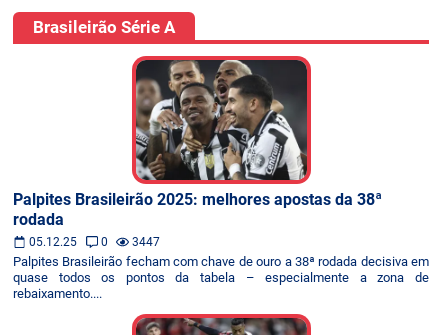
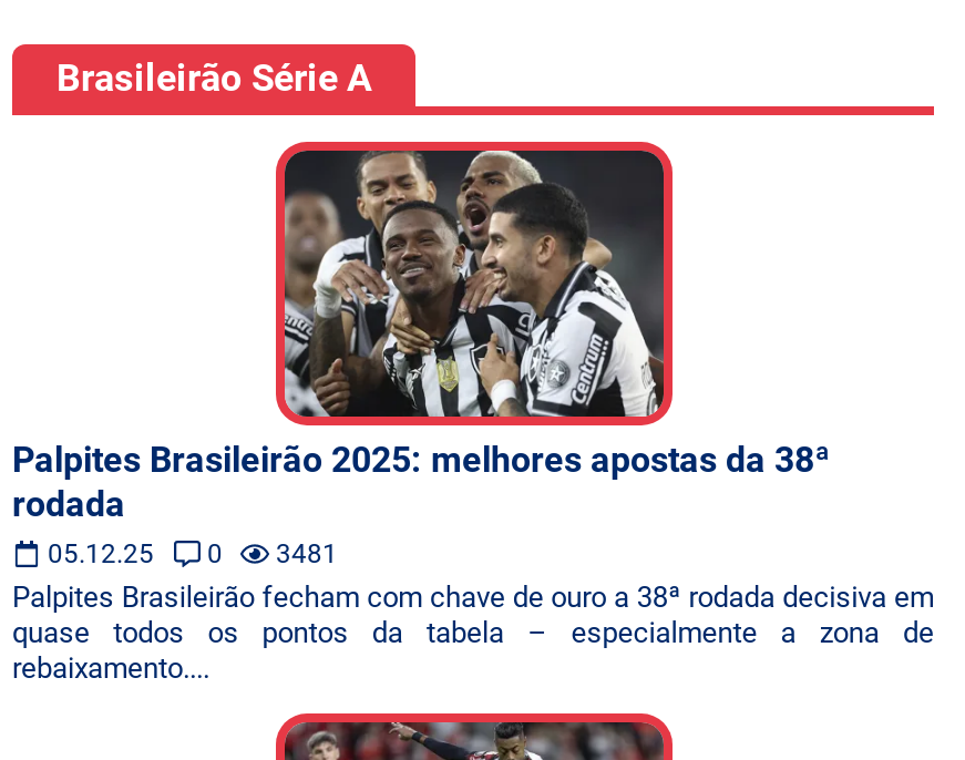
[29,235,160,249] 05.12.25 0 3447 -> [48,539,338,570] 05.12.25 0 3481

